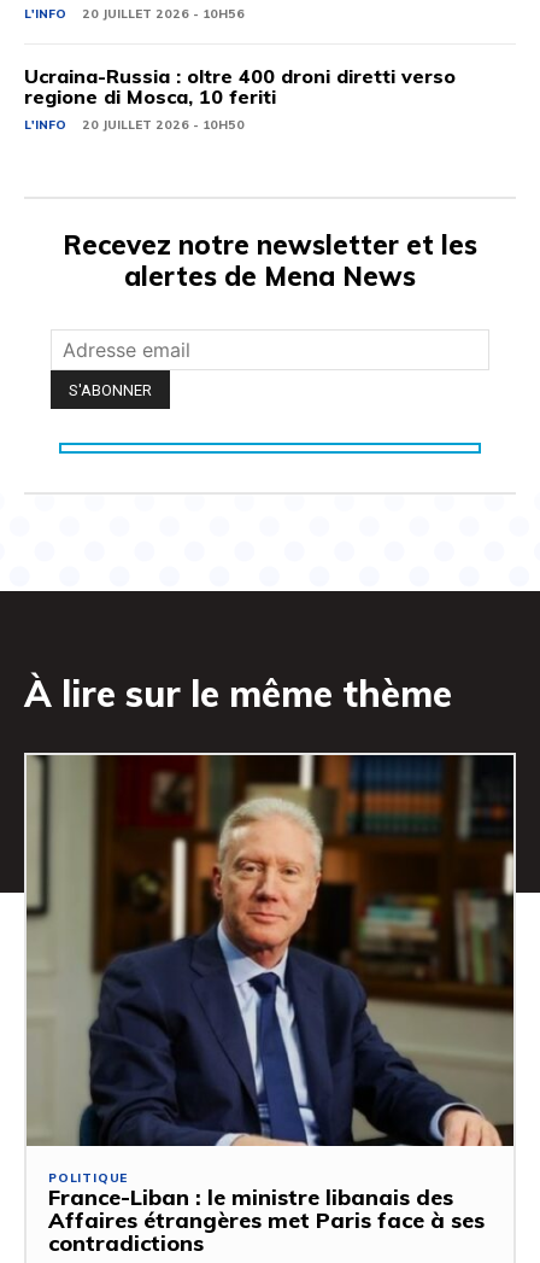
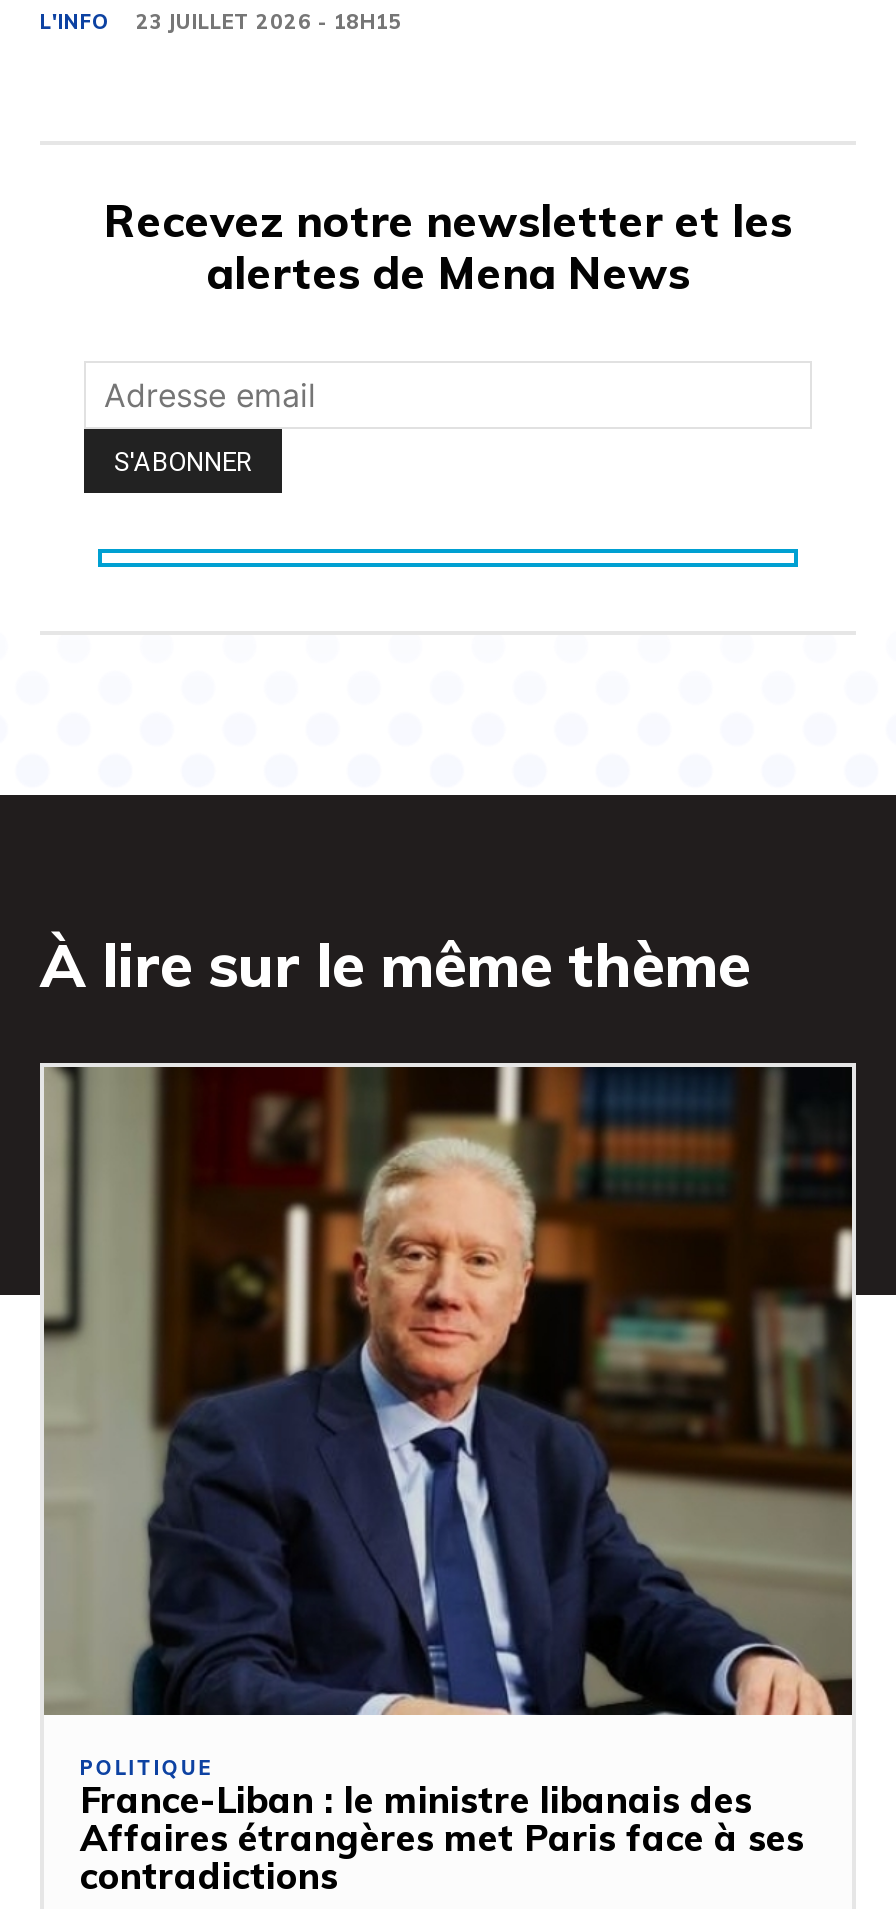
[24,6,456,132] 20 JUILLET 2026 - 10H56 | Ucraina-Russia : oltre 400 droni diretti verso | regione di Mosca, 10 feriti | L'INFO | 20 JUILLET 2026 - 10H50 -> [136,9,402,35] 23 JUILLET 2026 - 18H15

